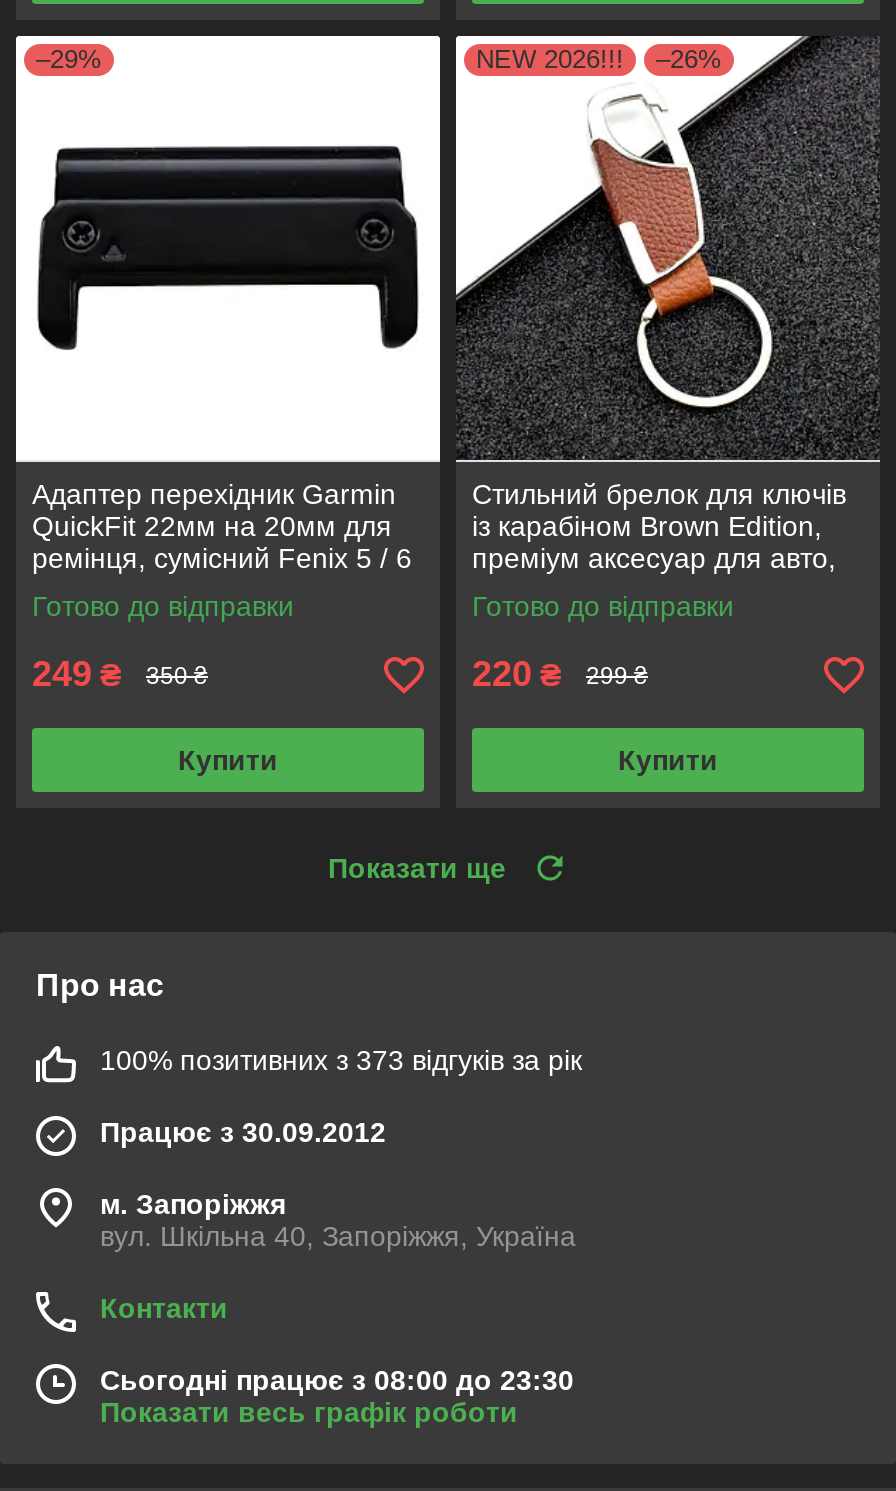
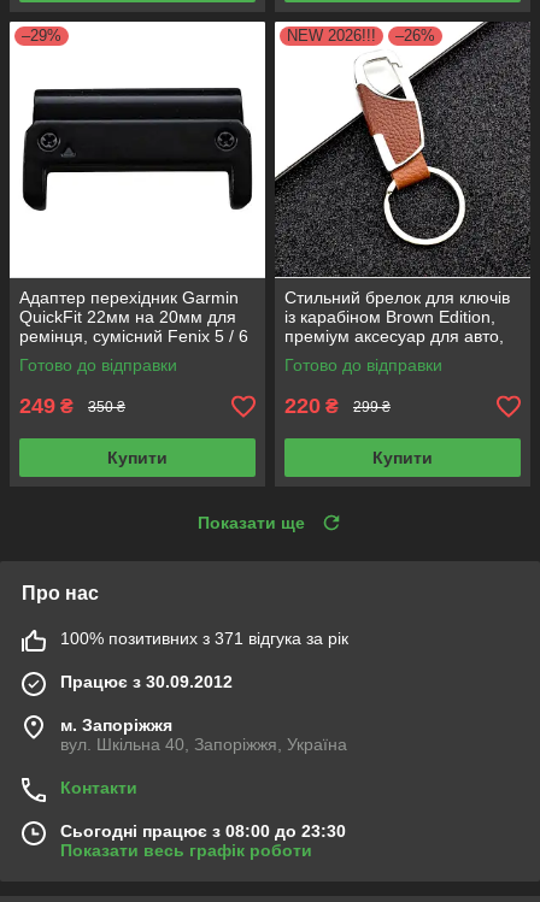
[100,1044,582,1076] 100% позитивних з 373 відгуків за рік -> [60,629,348,648] 100% позитивних з 371 відгука за рік

